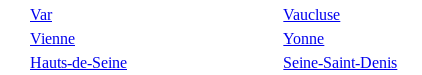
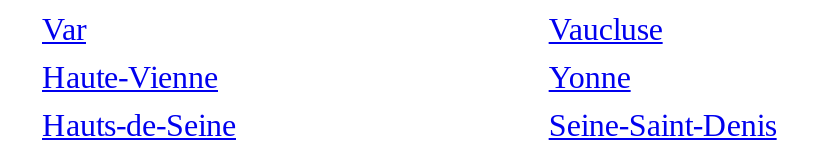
[30,30,75,47] Vienne -> [42,59,218,93] Haute-Vienne

